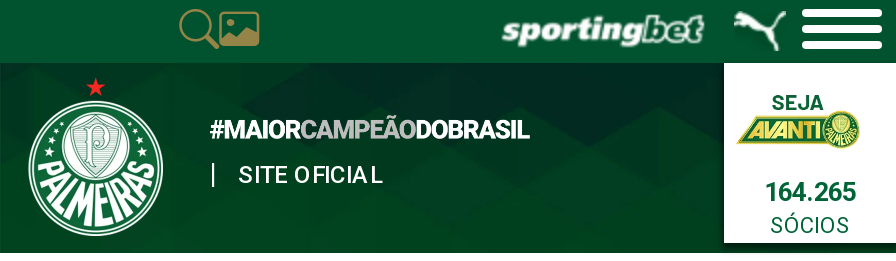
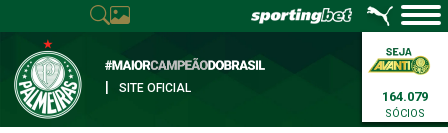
[764,177,856,207] 164.265 -> [382,89,428,104] 164.079

